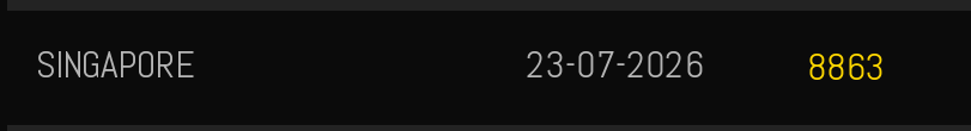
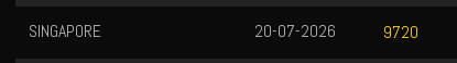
[526,43,703,90] 23-07-2026 -> [254,21,336,43] 20-07-2026
[808,44,884,91] 8863 -> [384,22,419,43] 9720

